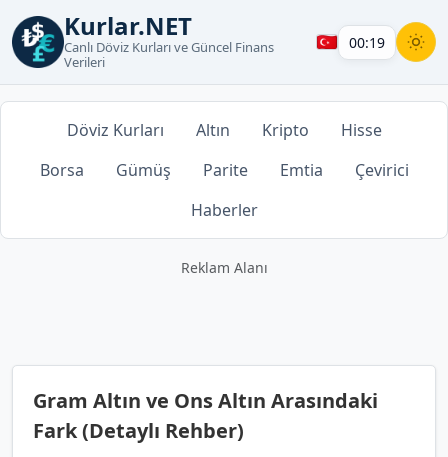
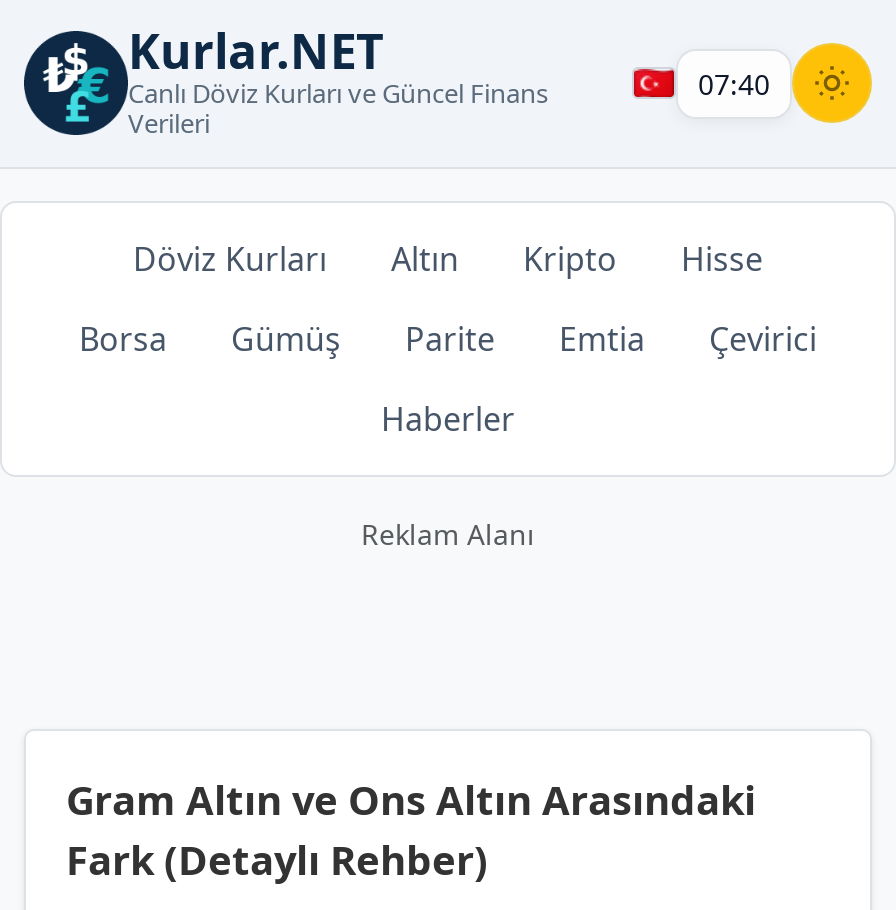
[349,32,385,51] 00:19 -> [698,64,770,102] 07:40

